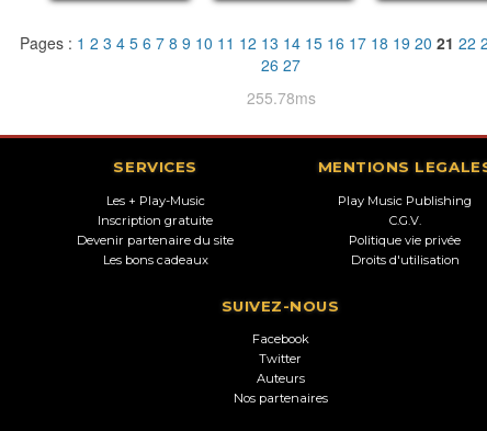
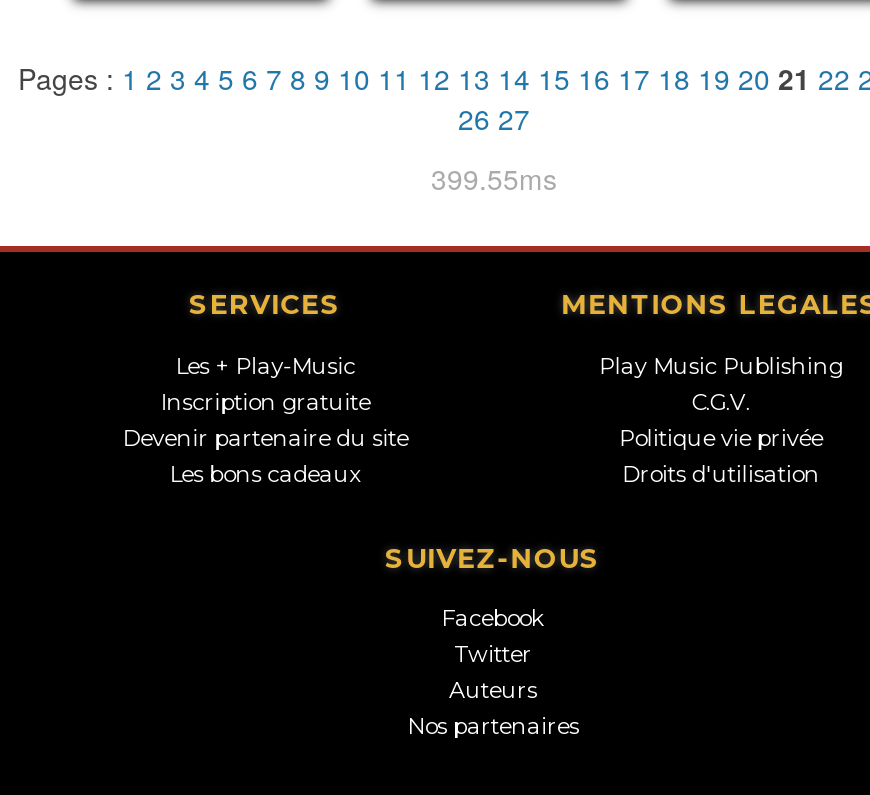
[246,87,315,109] 255.78ms -> [431,159,557,199] 399.55ms

